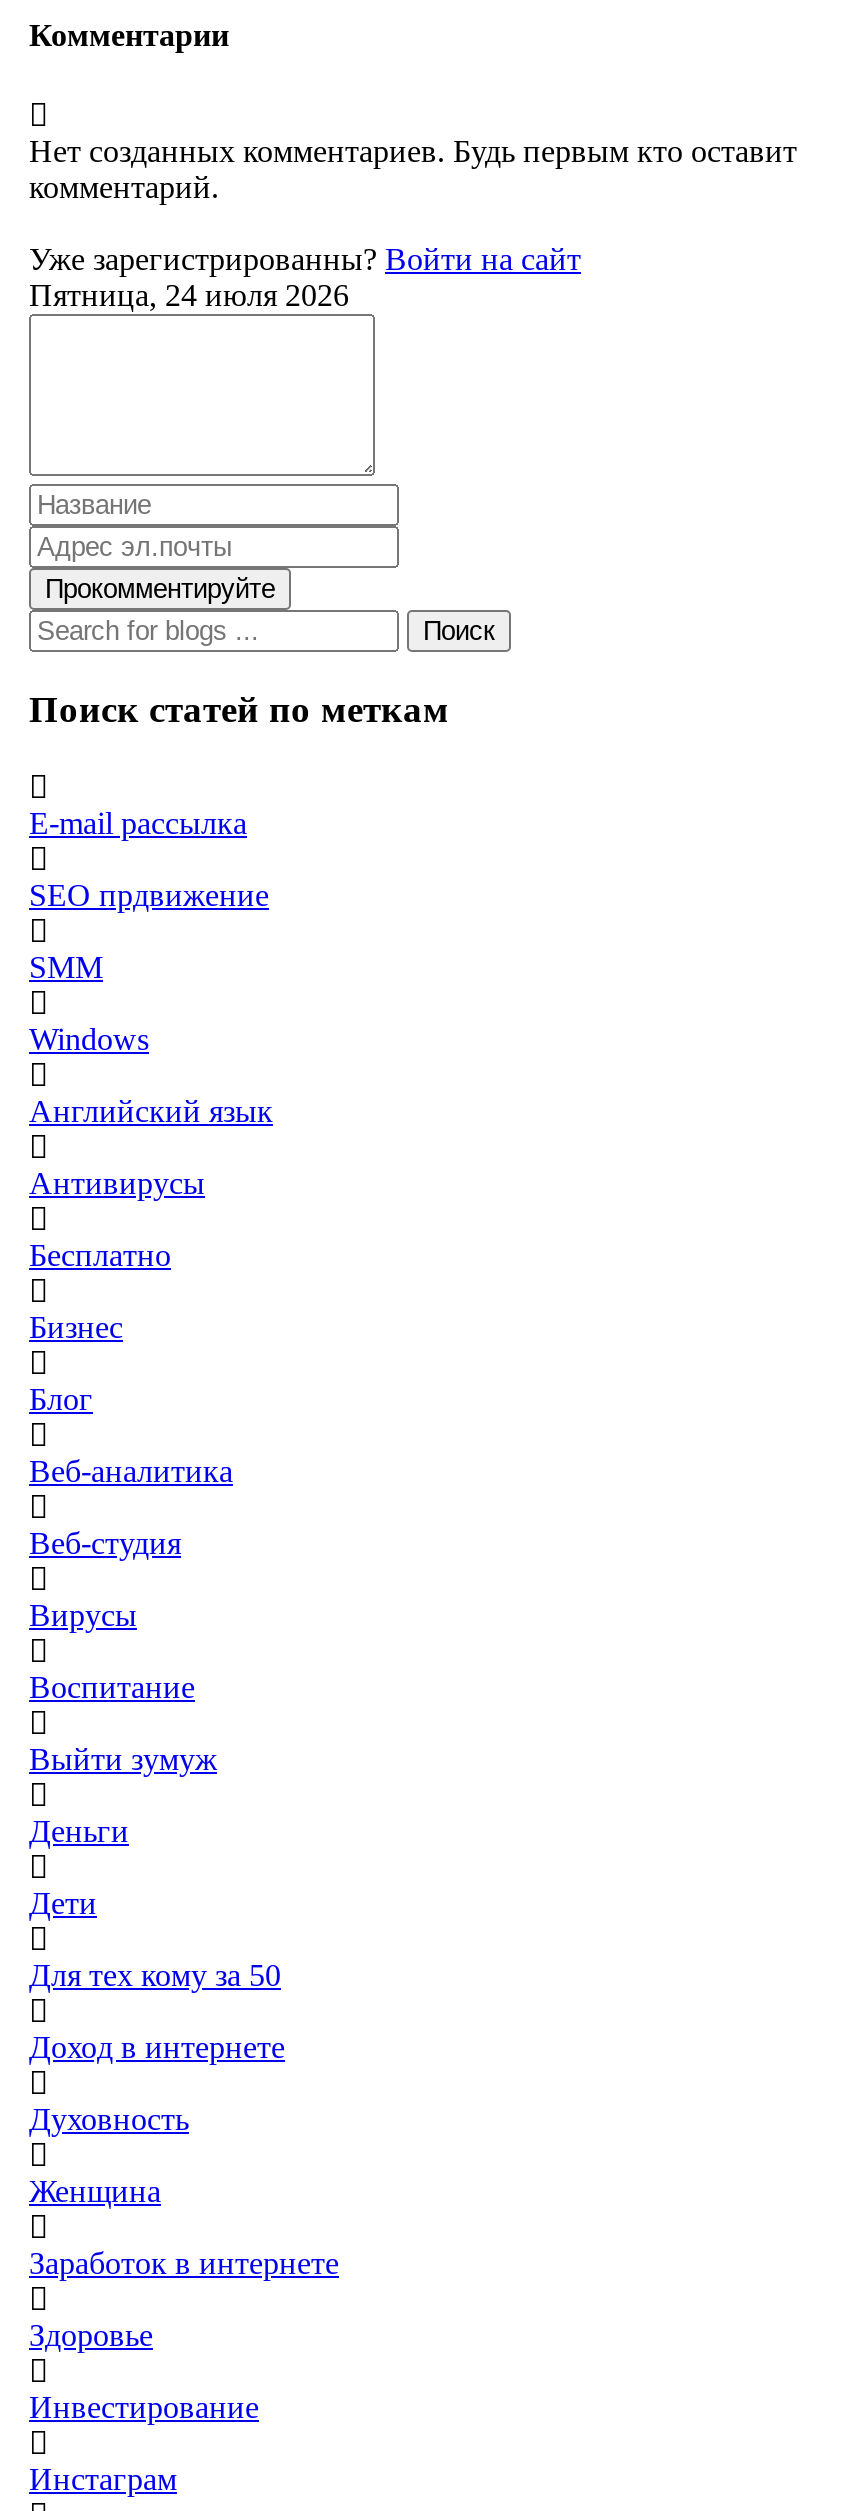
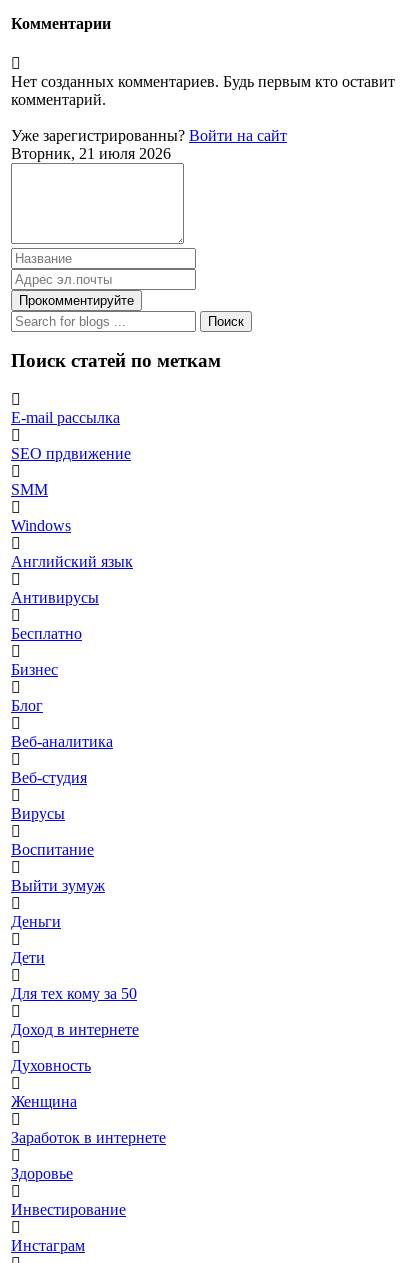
[29,277,349,311] Пятница, 24 июля 2026 -> [11,144,171,161] Вторник, 21 июля 2026

